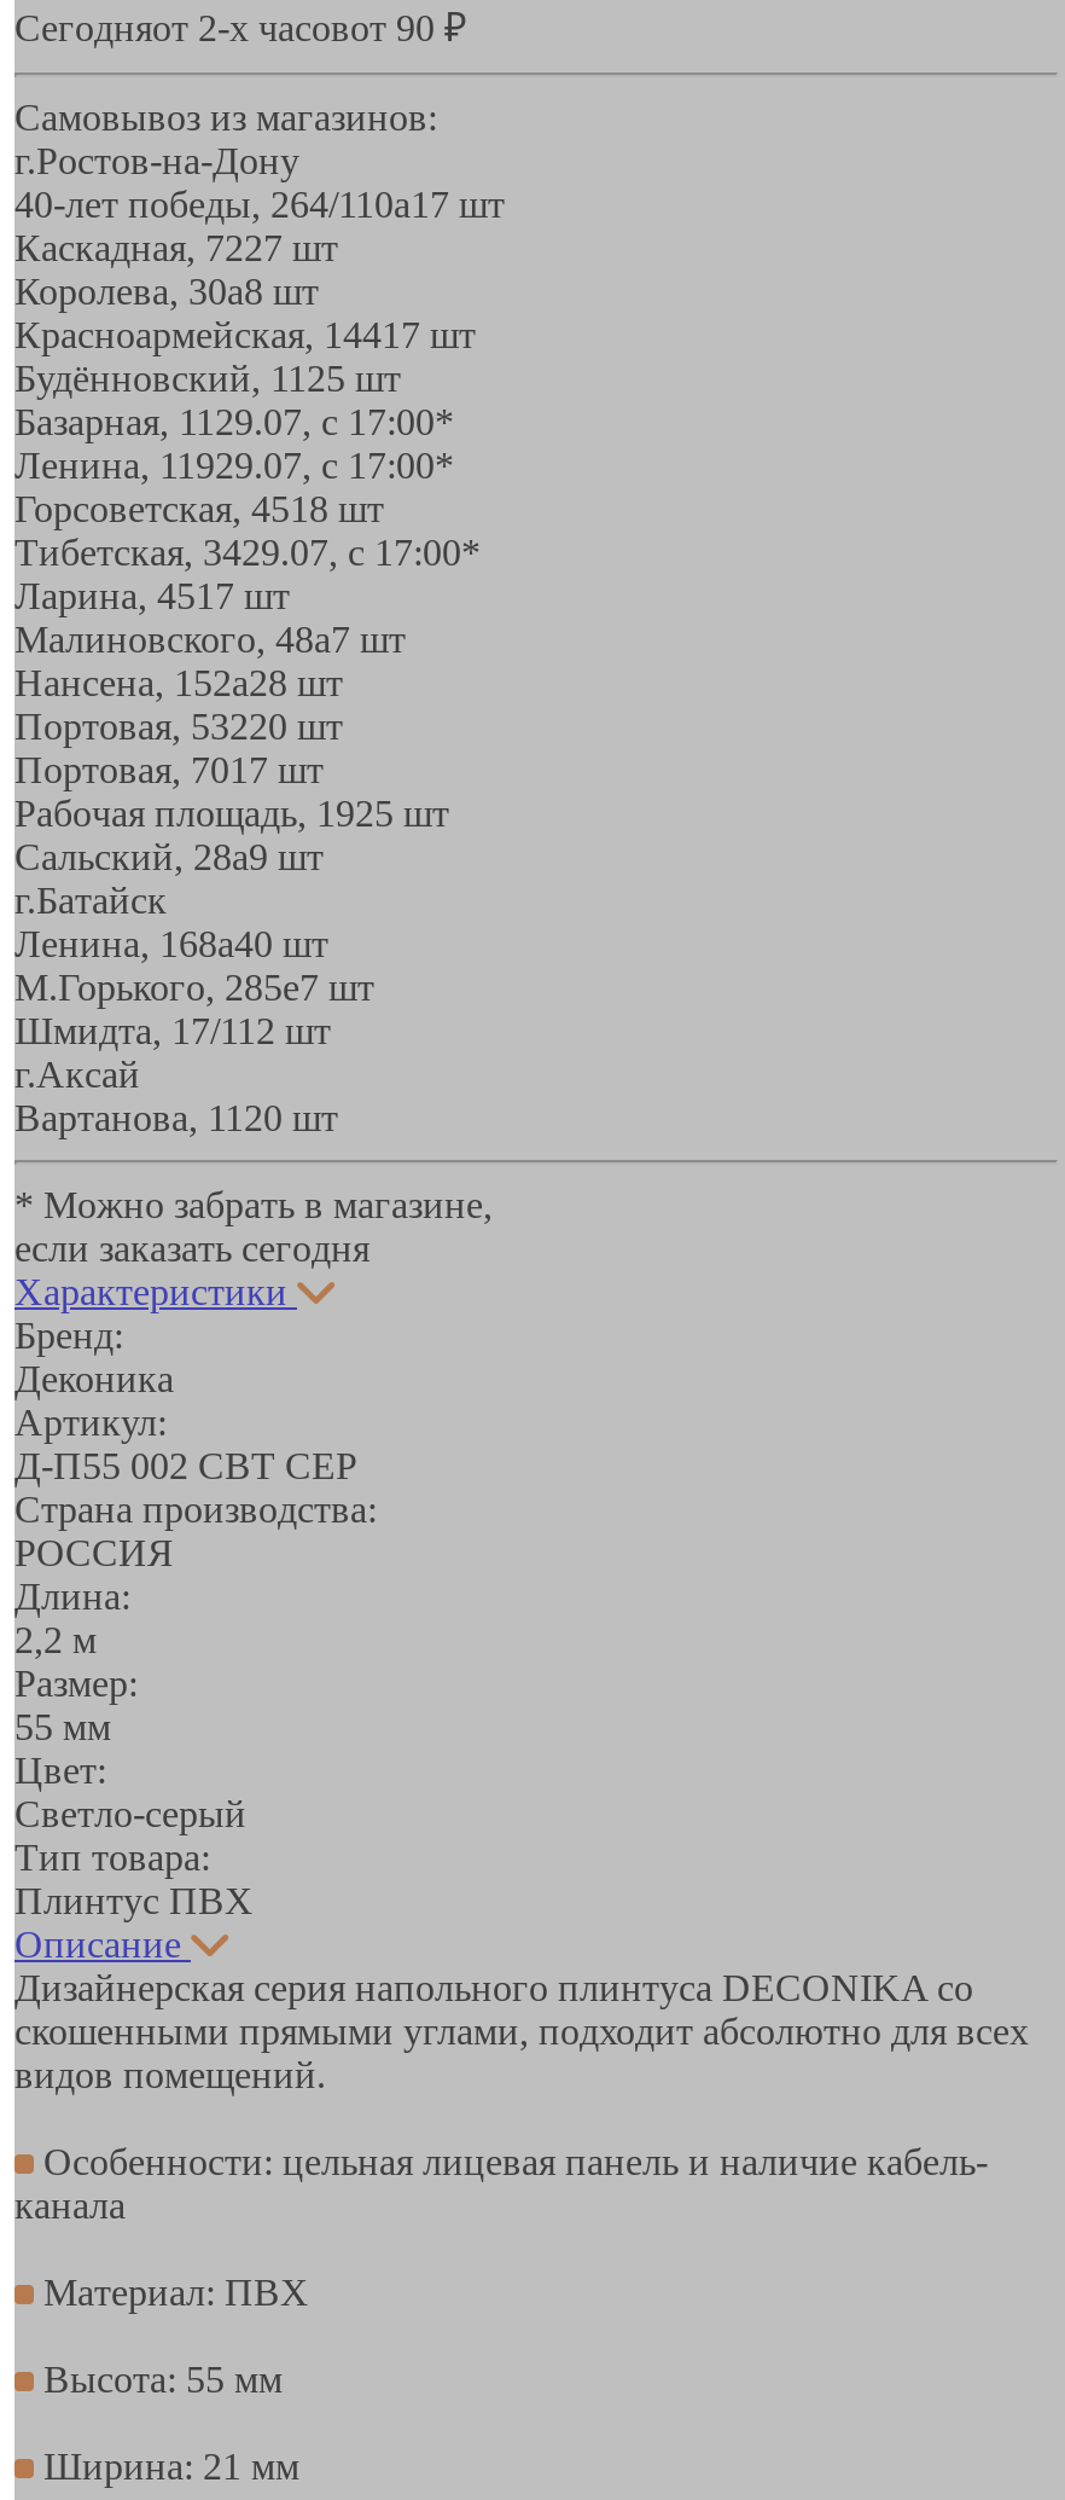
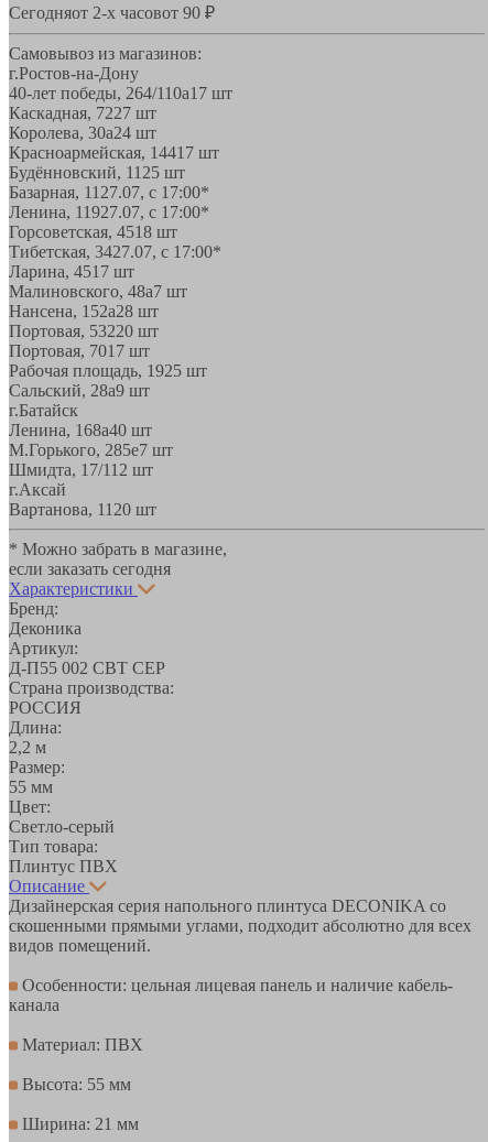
[14,270,319,311] Королева, 30а8 шт -> [9,123,156,142] Королева, 30а24 шт
[14,400,454,441] Базарная, 11 29.07, с 17:00* -> [9,182,209,201] Базарная, 11 27.07, с 17:00*
[14,444,454,485] Ленина, 11929.07, с 17:00* -> [9,202,209,221] Ленина, 11927.07, с 17:00*
[14,531,481,572] Тибетская, 3429.07, с 17:00* -> [9,242,221,261] Тибетская, 3427.07, с 17:00*

